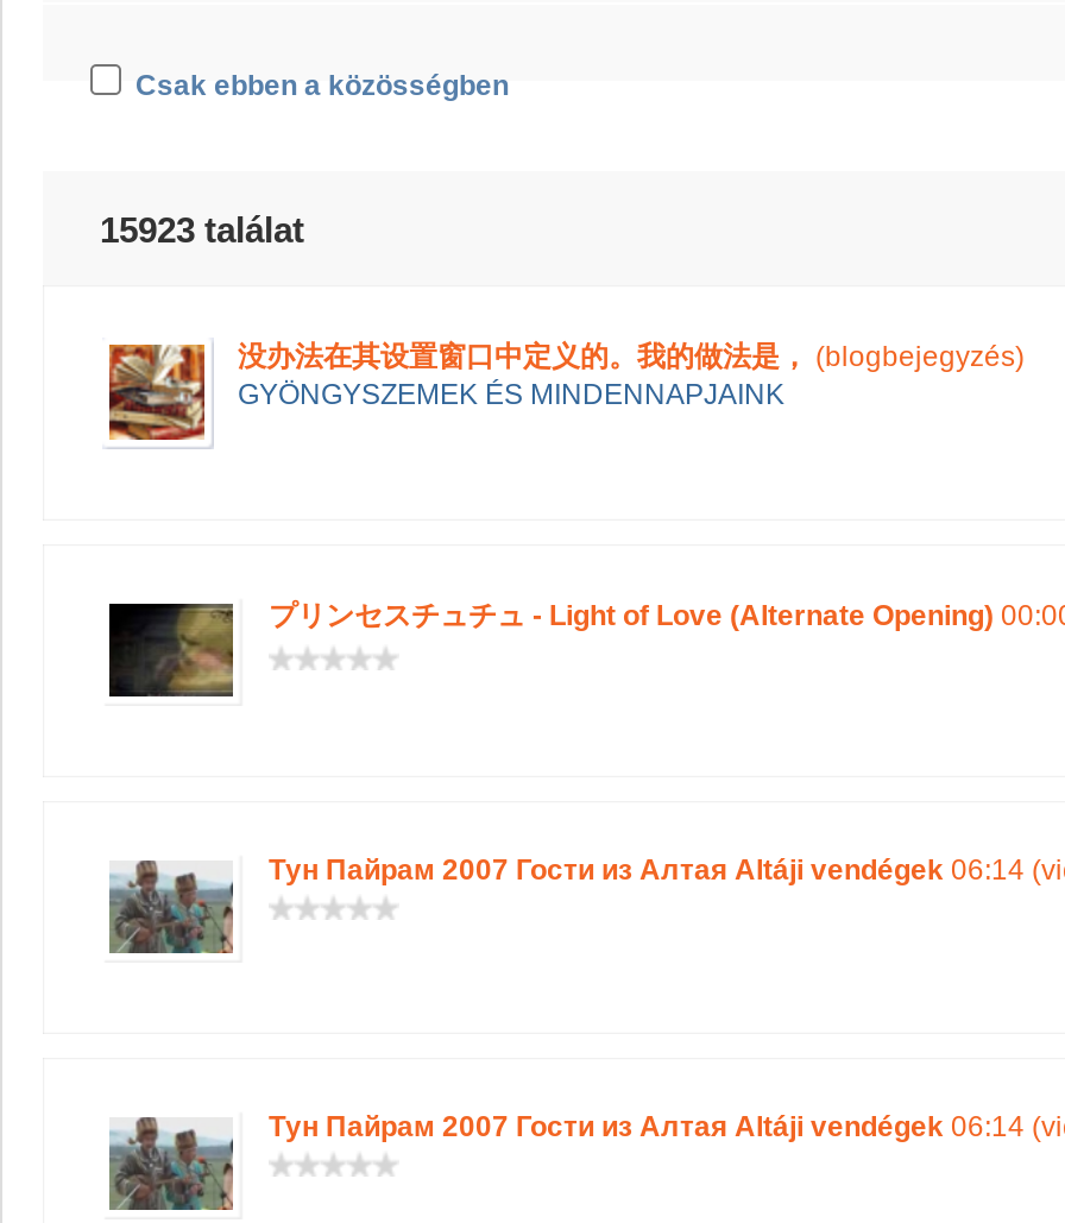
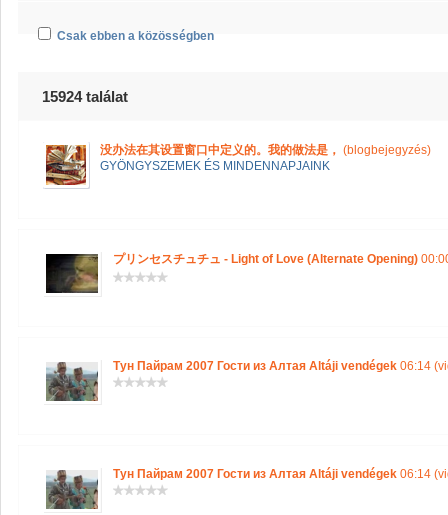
[100,209,304,250] 15923 találat -> [42,88,128,105] 15924 találat

